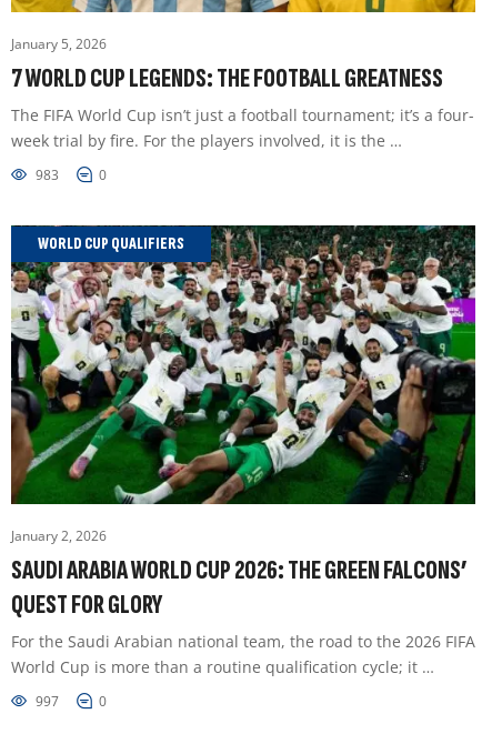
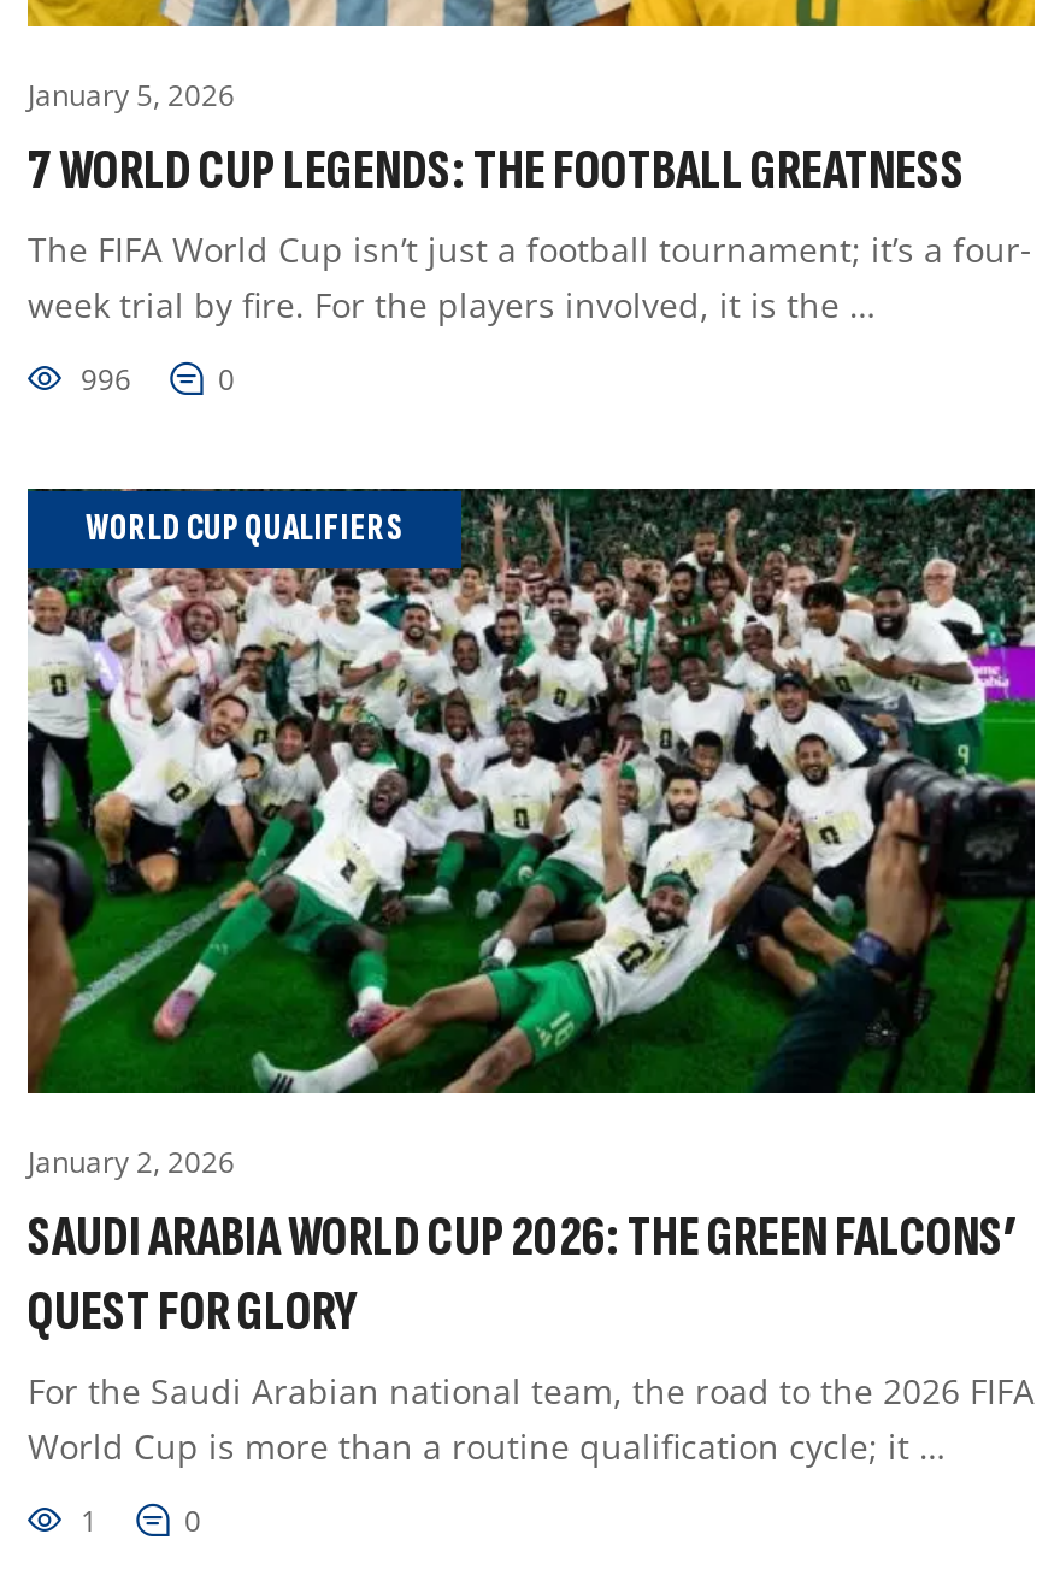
[36,165,59,184] 983 -> [81,358,131,399] 996
[36,691,59,710] 997 -> [81,1499,98,1540] 1

